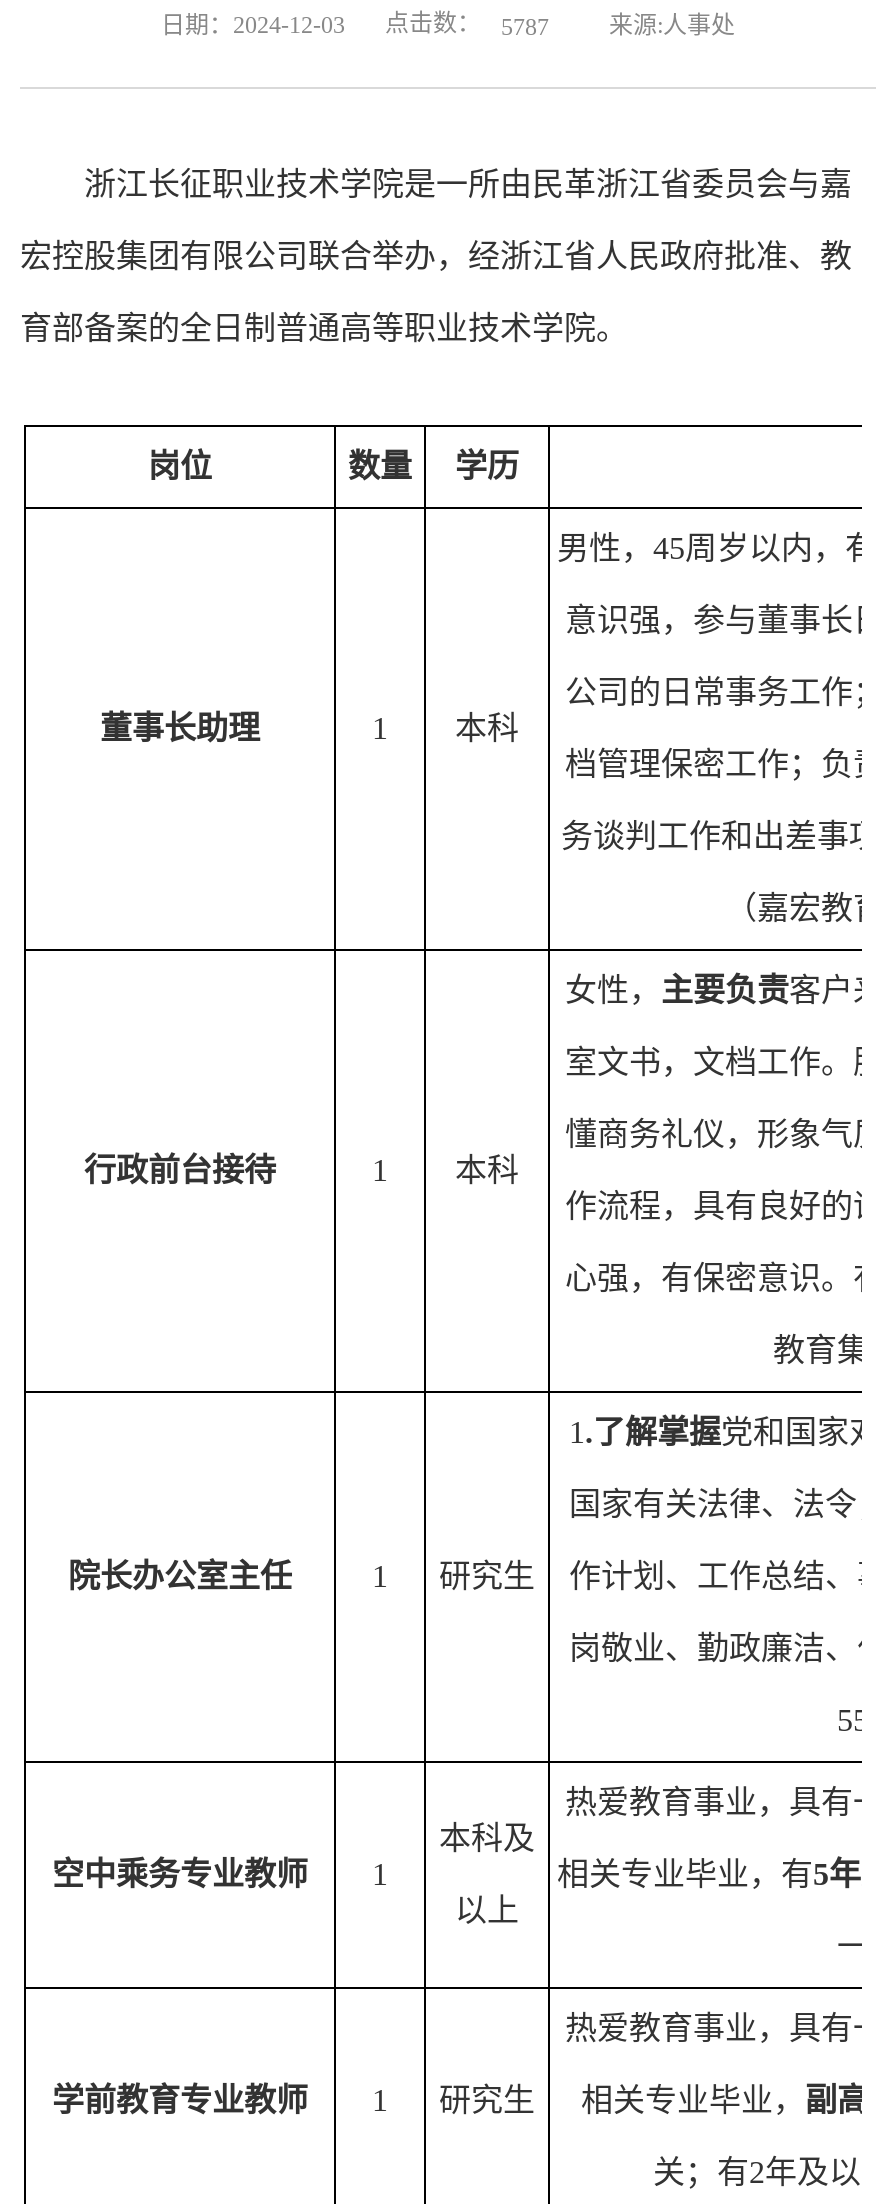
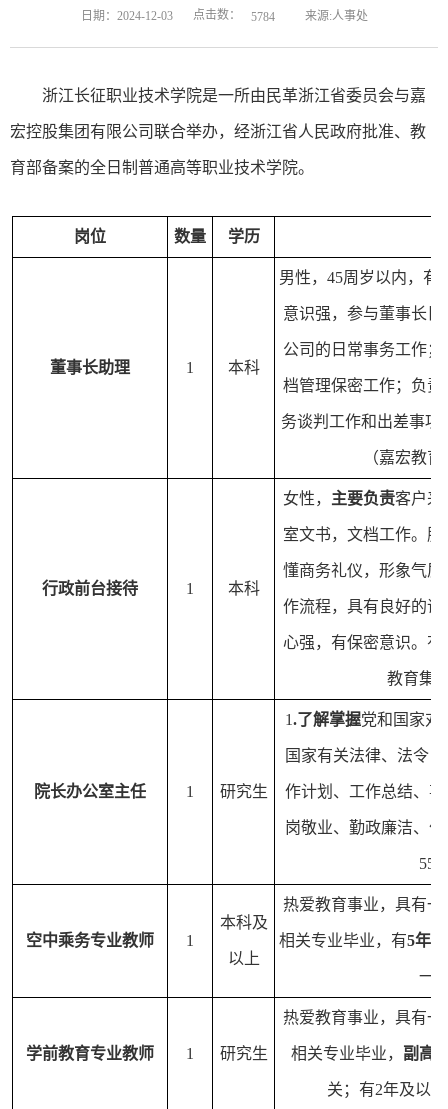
[161,10,549,40] 日期：2024-12-03 点击数： 5787 -> [80,8,274,24] 日期：2024-12-03 点击数： 5784

